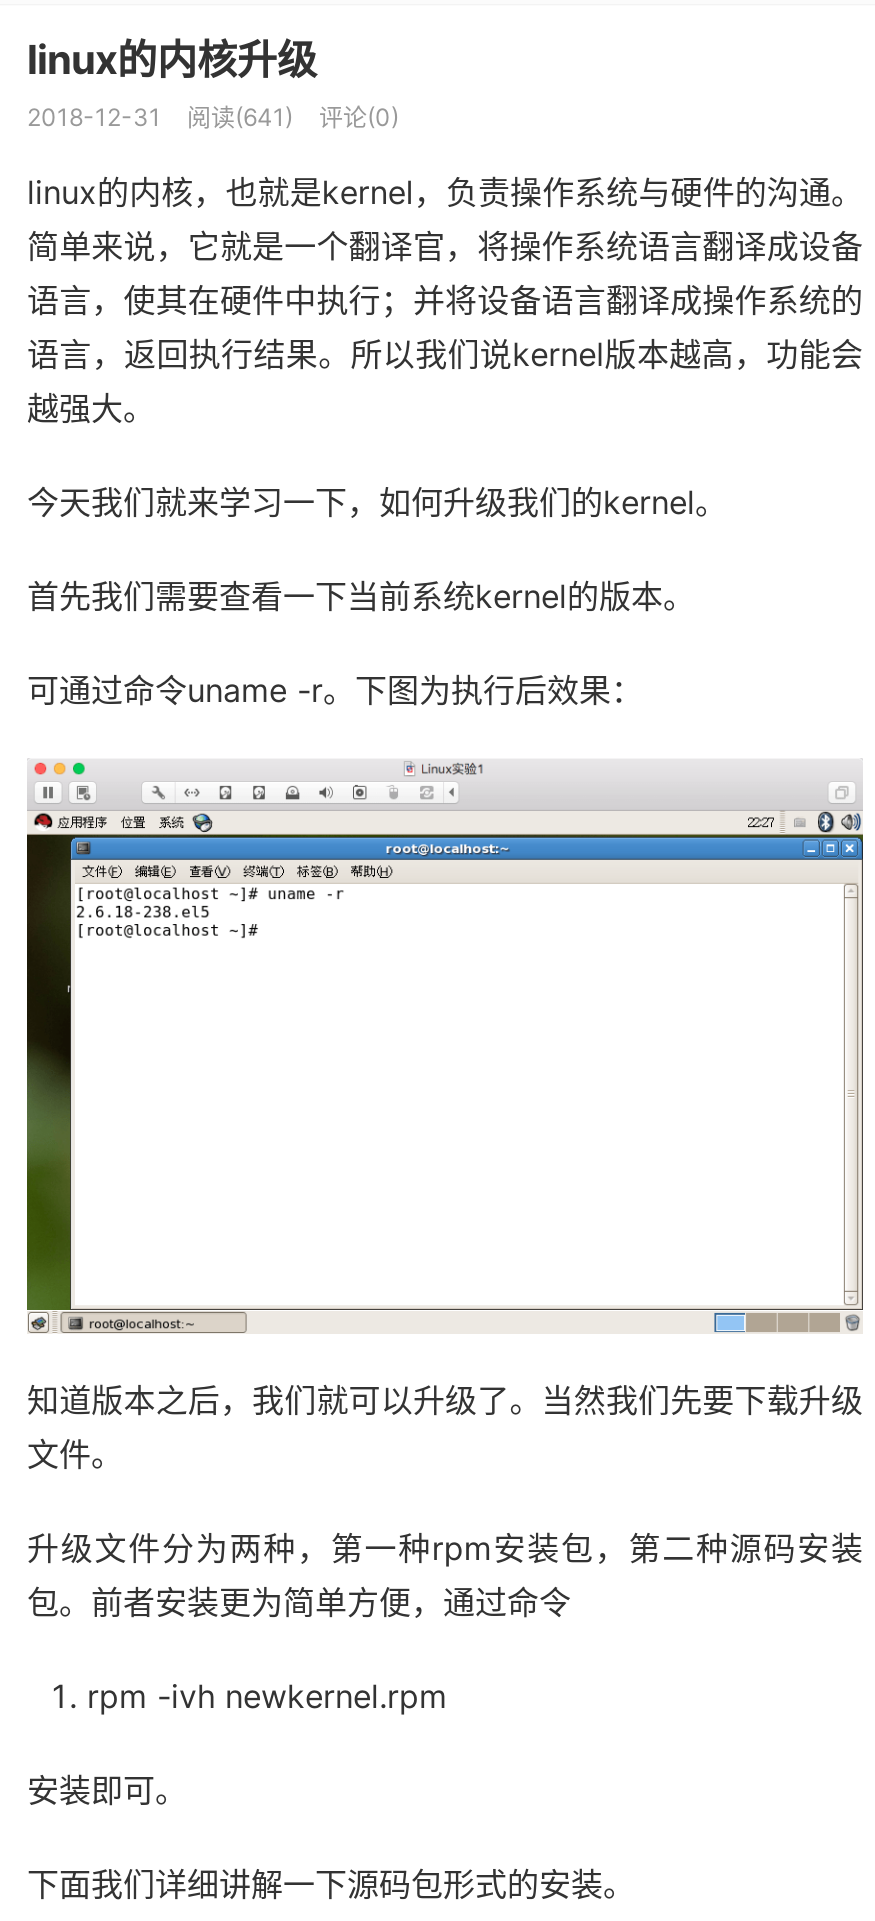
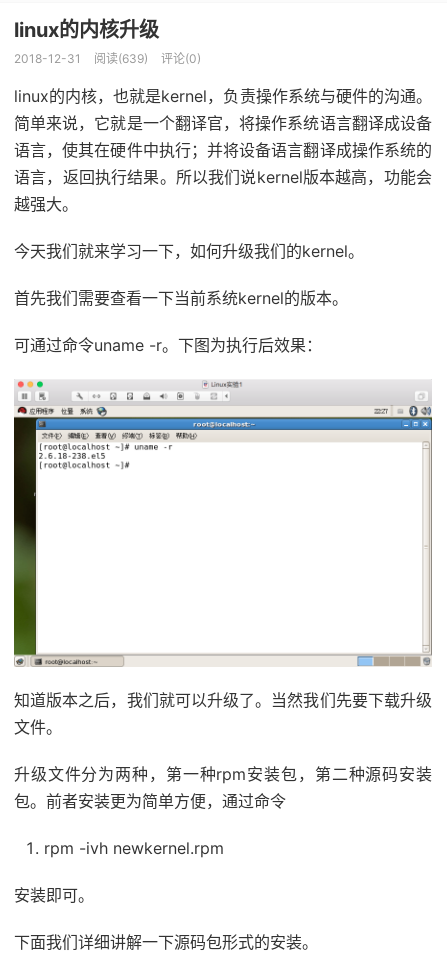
[27,102,399,132] 2018-12-31 阅读(641) 评论(0) -> [14,51,201,66] 2018-12-31 阅读(639) 评论(0)

